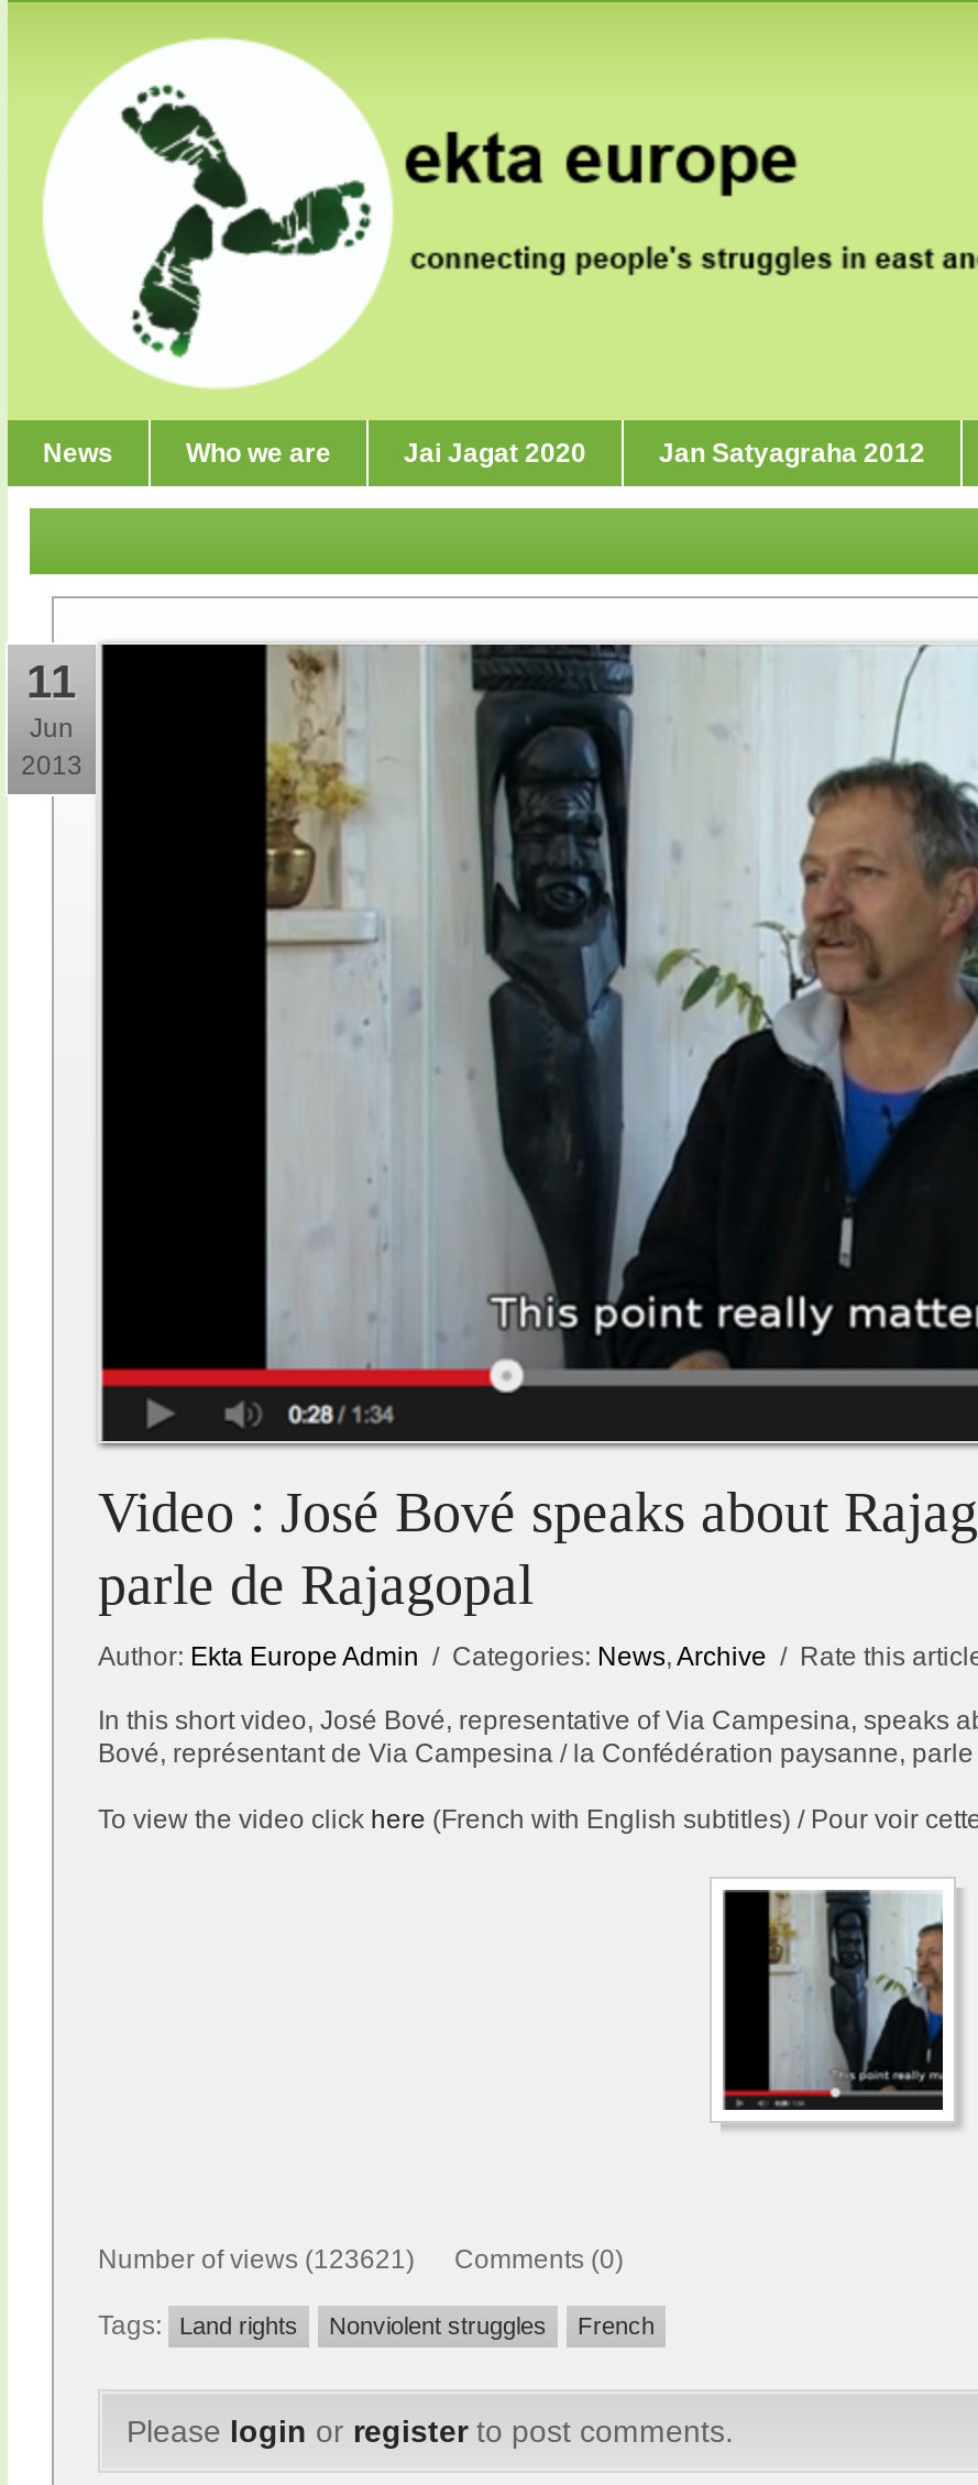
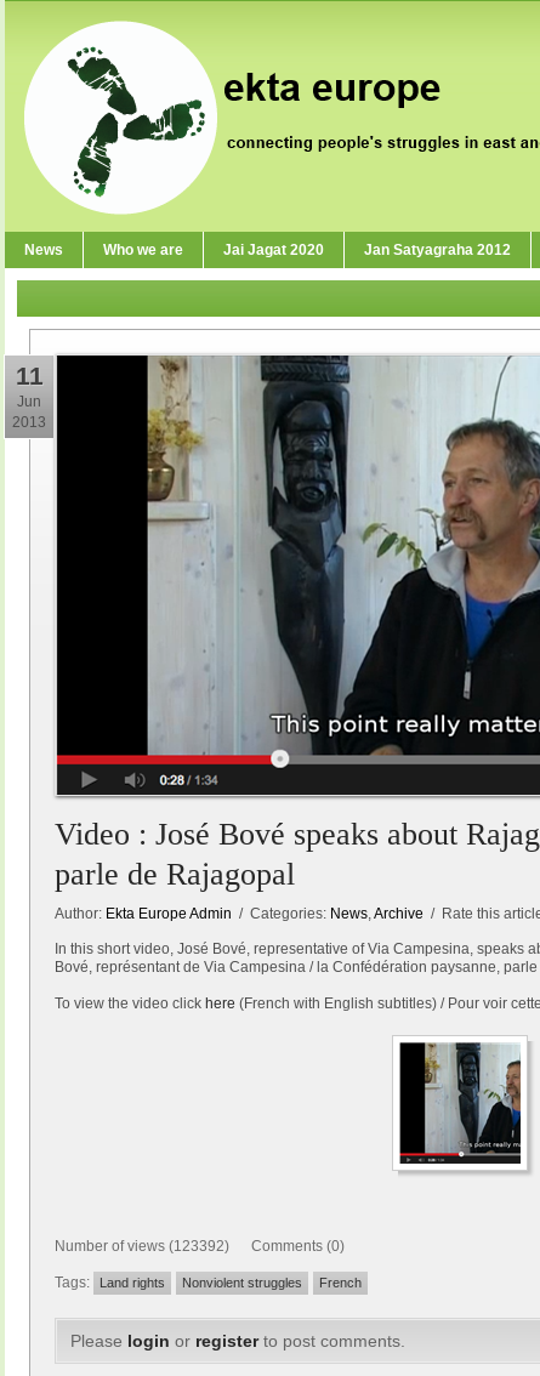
[98,2244,624,2275] Number of views (123621) Comments (0) -> [55,1238,345,1255] Number of views (123392) Comments (0)

